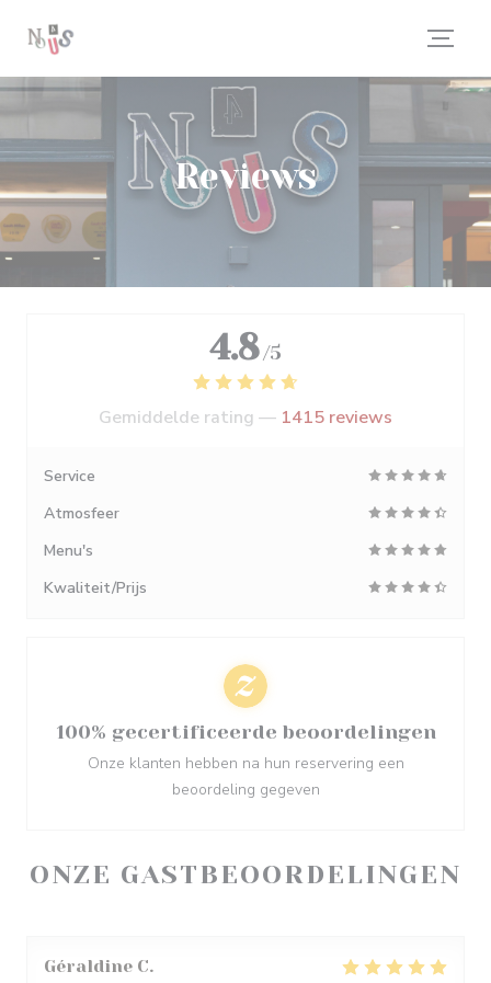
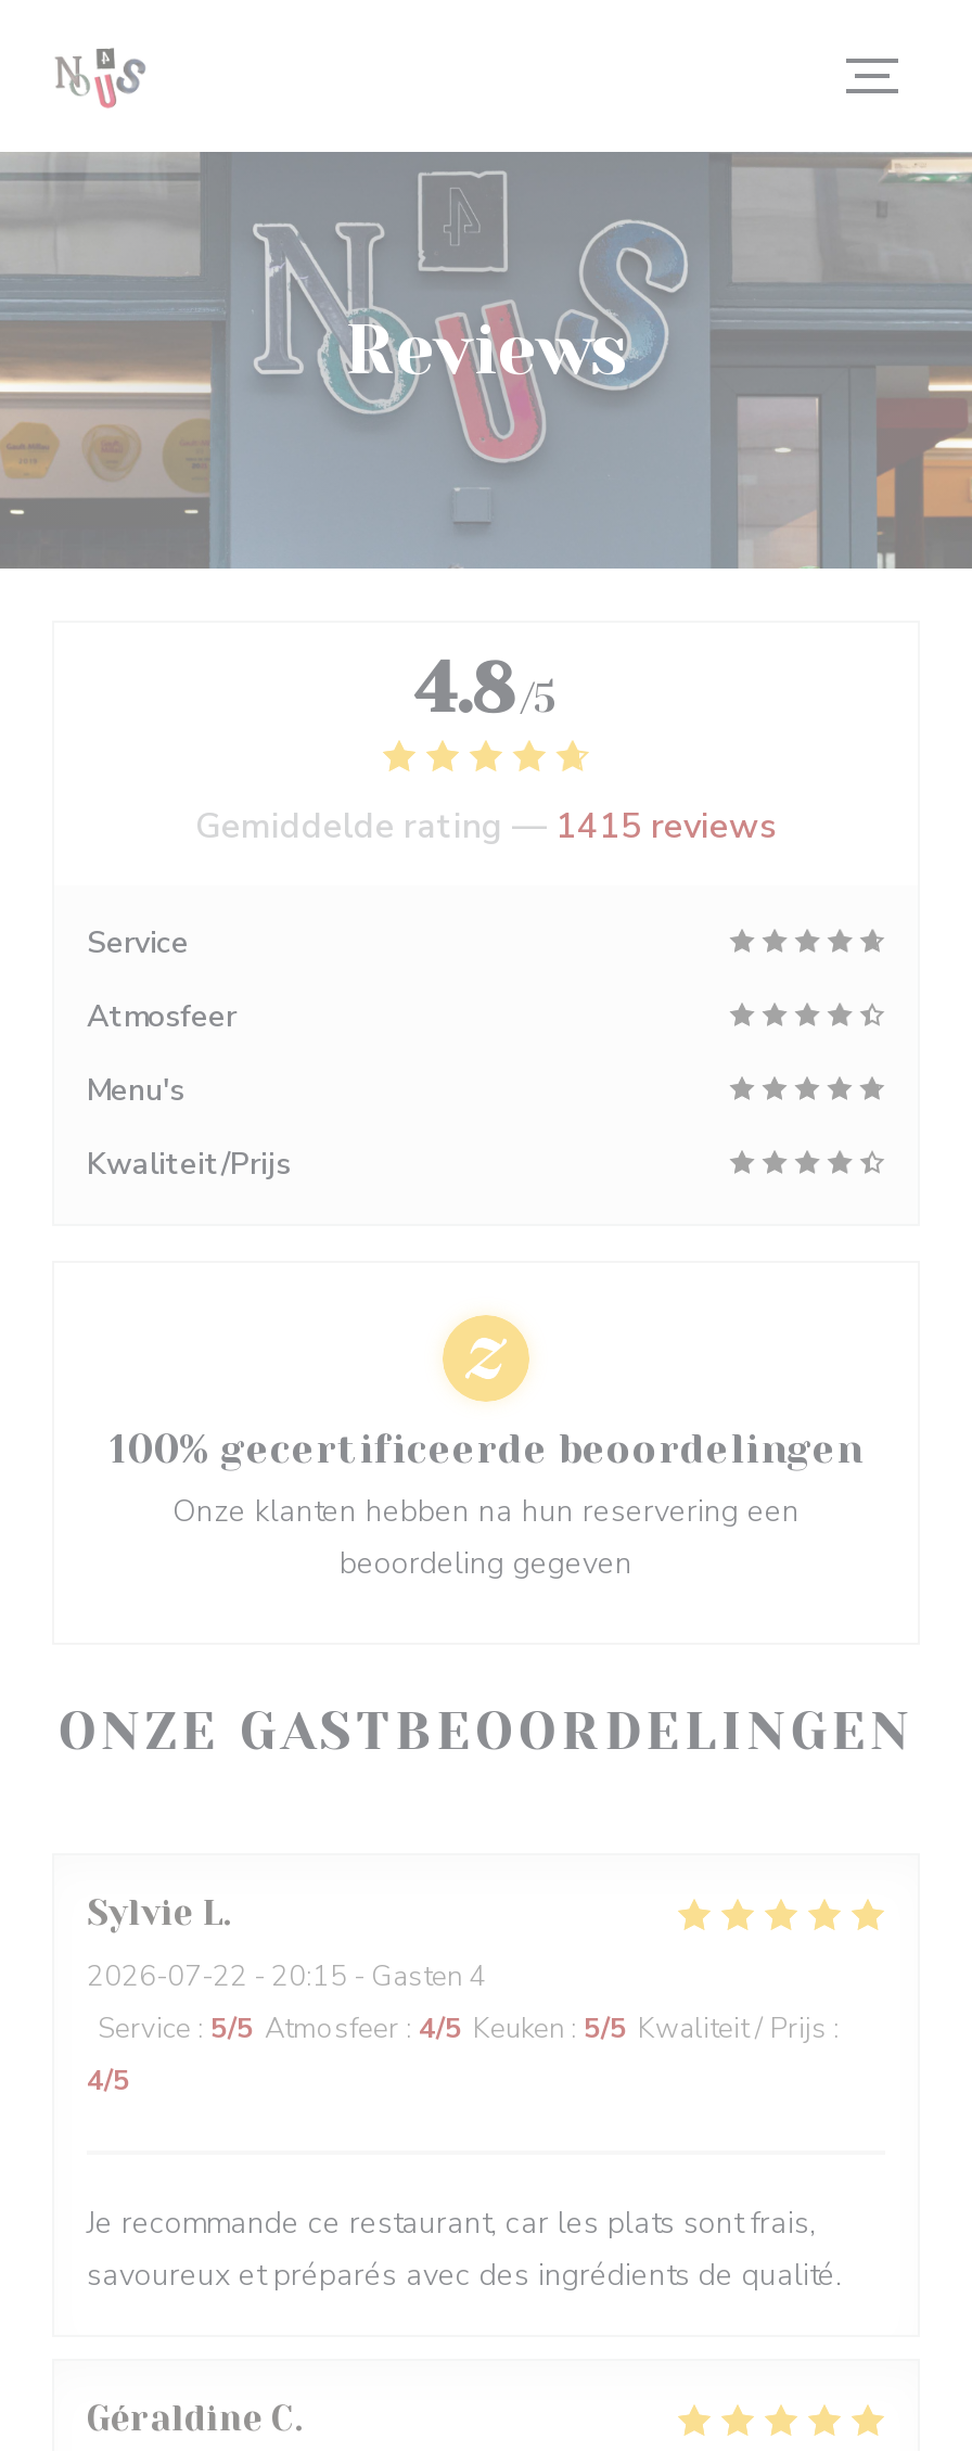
none -> [87,1892,842,2296] Sylvie L | 2026-07-22 - 20:15 - Gasten 4 | Service: 5/5 Atmosfeer: 4/5 Keuken: 5/5 Kwaliteit / Prijs: | 4/5 | Je recommande ce restaurant, car les plats sont frais, | savoureux et préparés avec des ingrédients de qualité.

